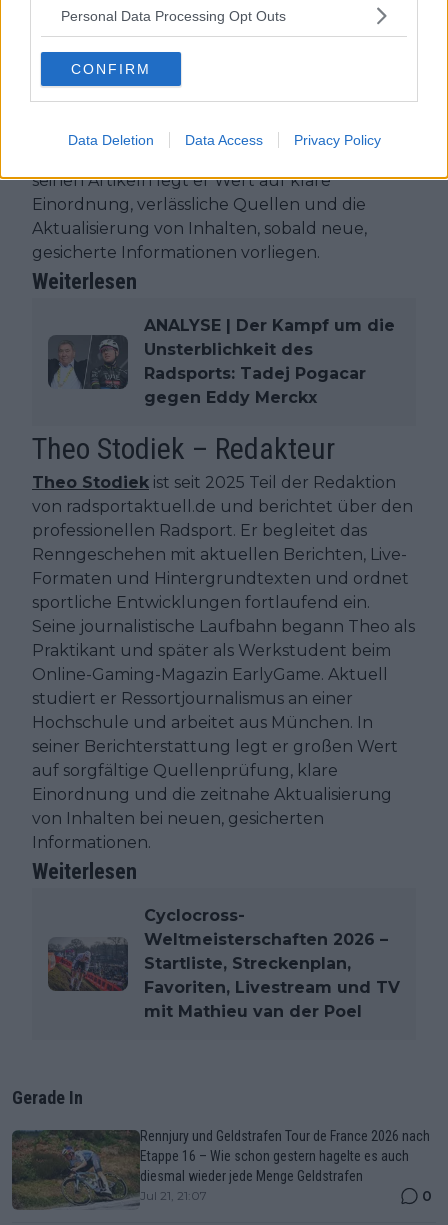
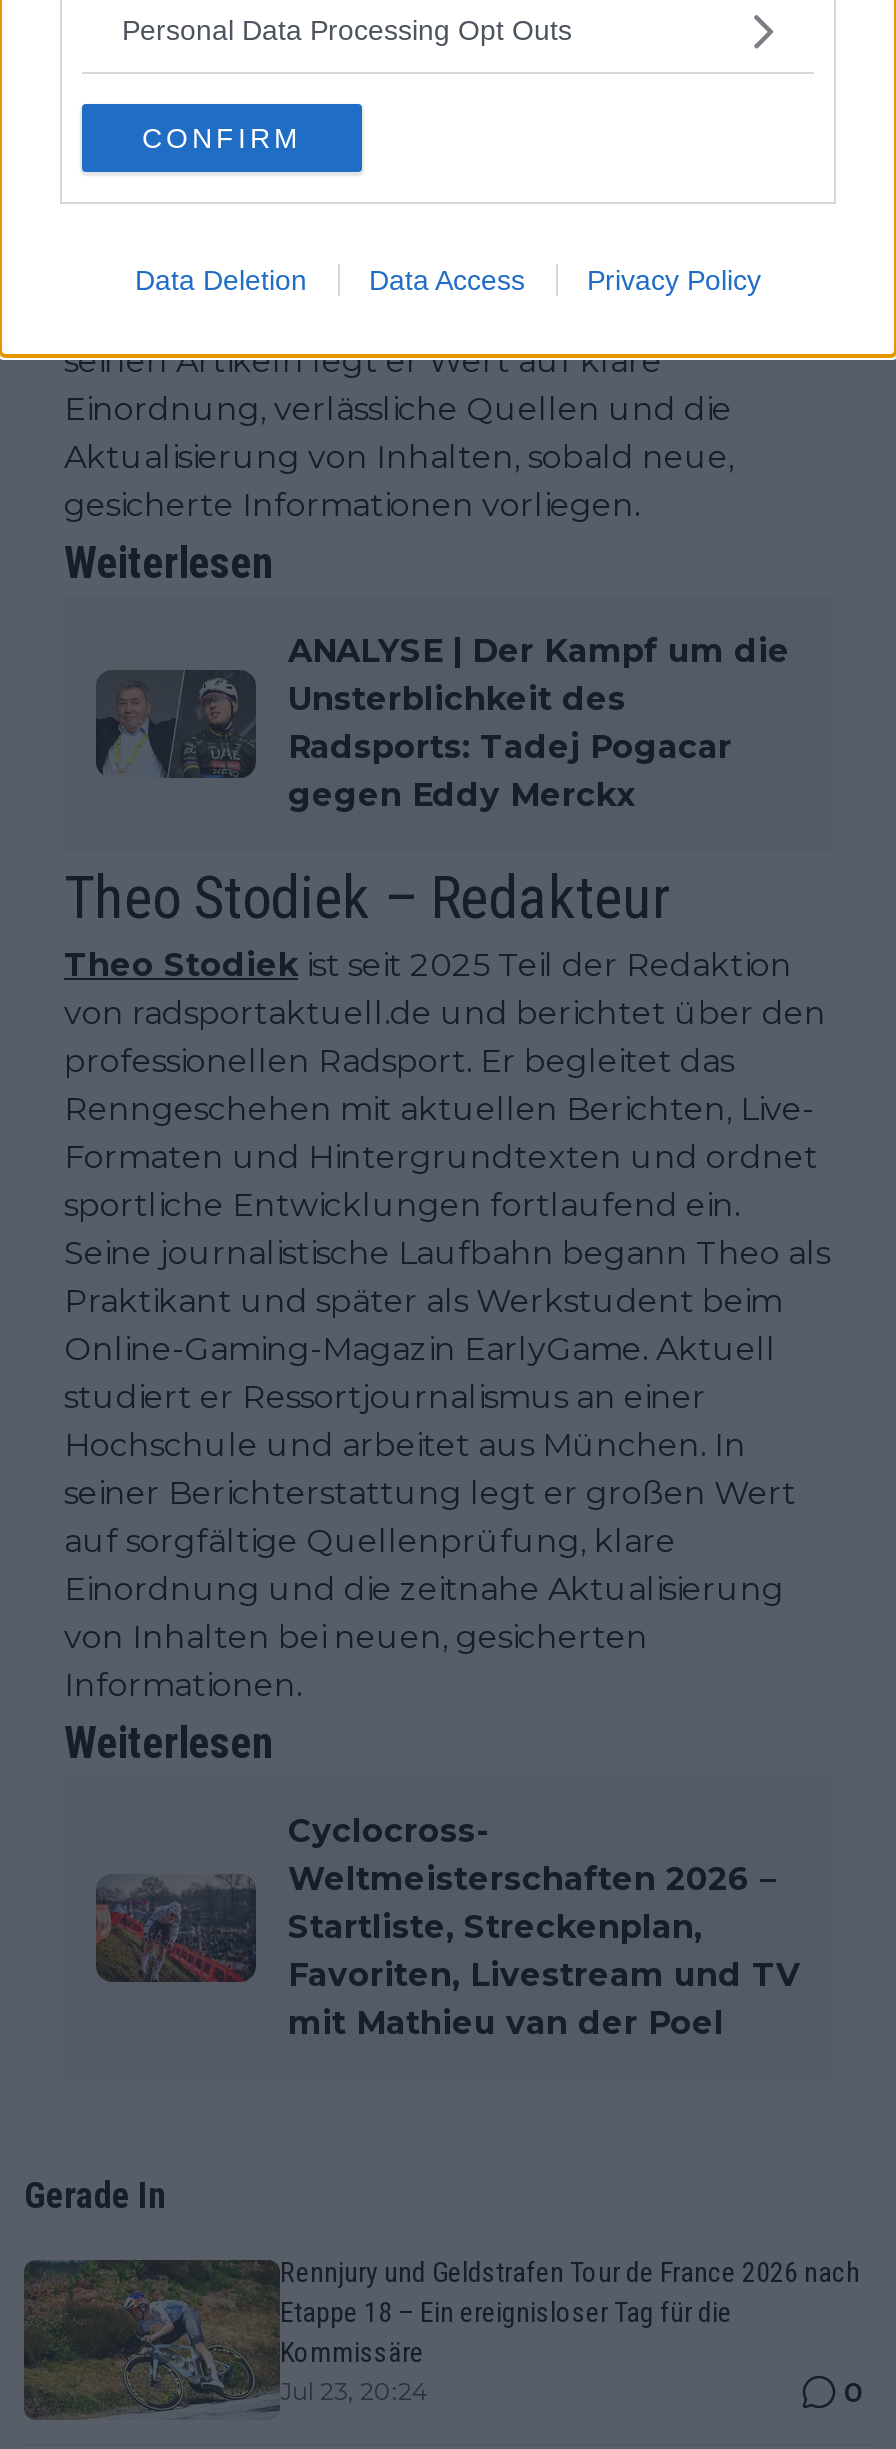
[140,1148,409,1203] Etappe 16 – Wie schon gestern hagelte es auch | diesmal wieder jede Menge Geldstrafen | Jul 21, 21:07 -> [280,2296,732,2406] Etappe 18 – Ein ereignisloser Tag für die | Kommissäre | Jul 23, 20:24

